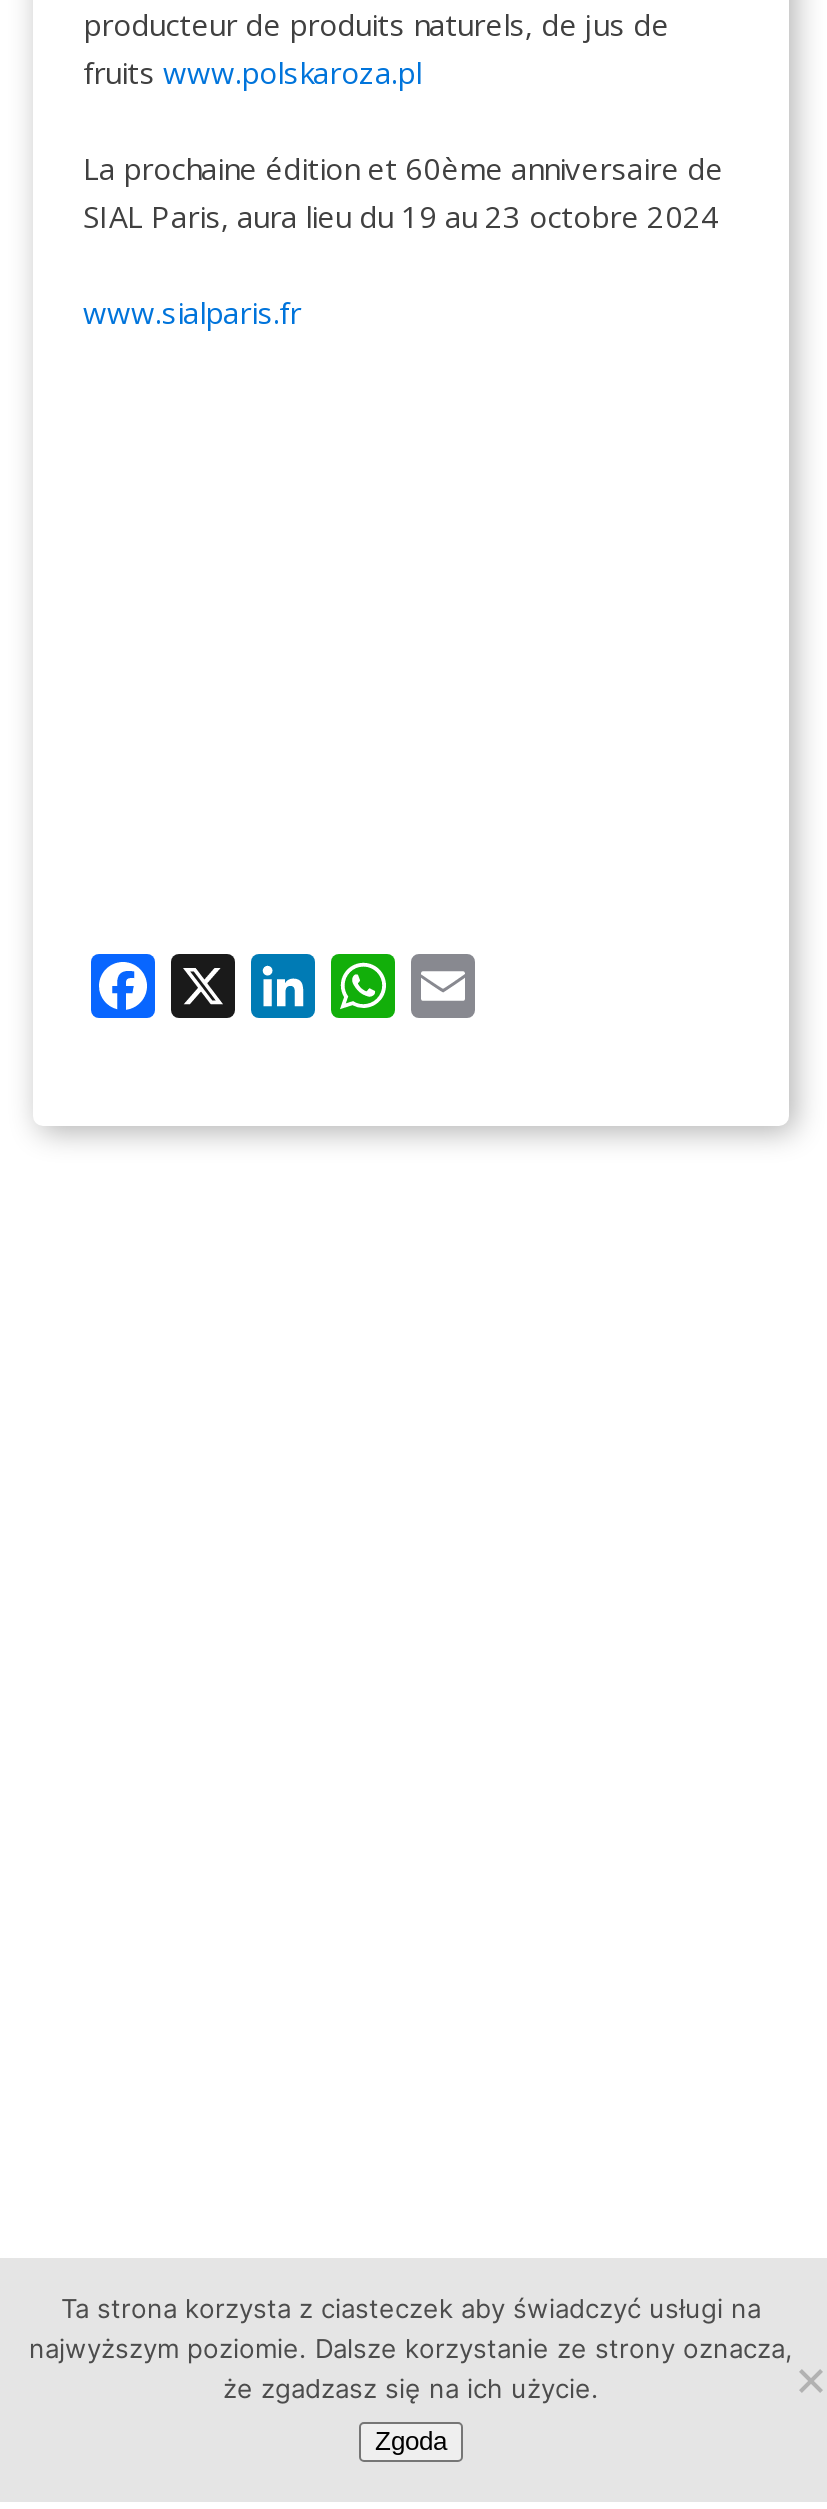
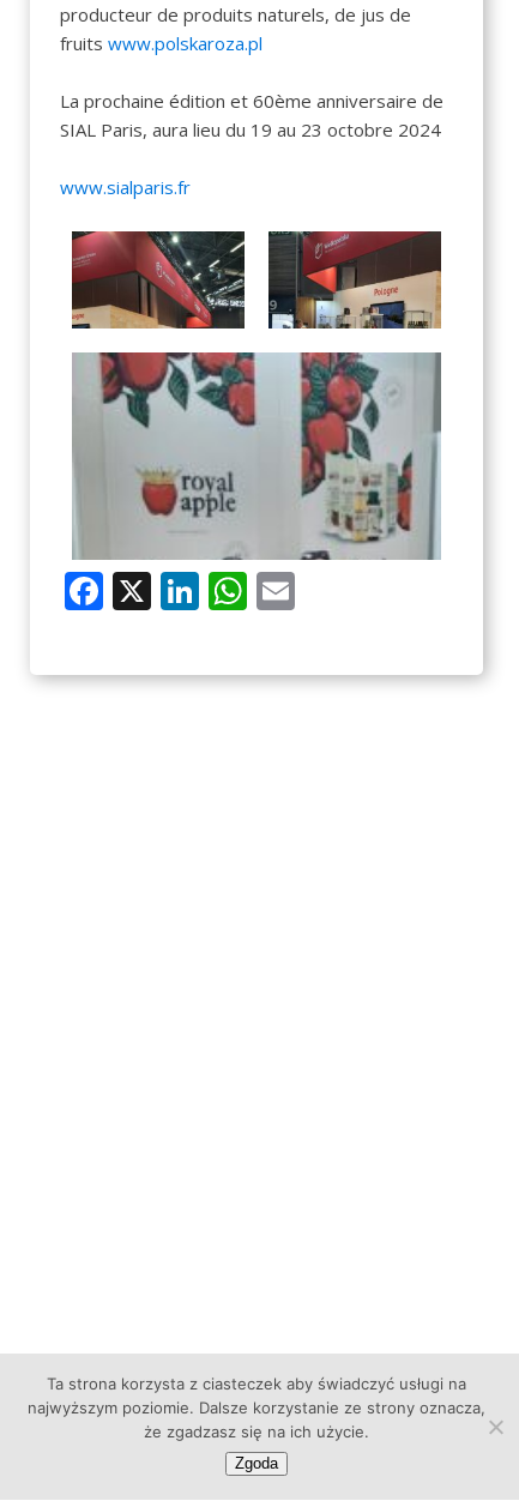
none -> [71,230,246,330] [image]
none -> [71,351,442,561] [image]
none -> [267,230,442,330] [image]

